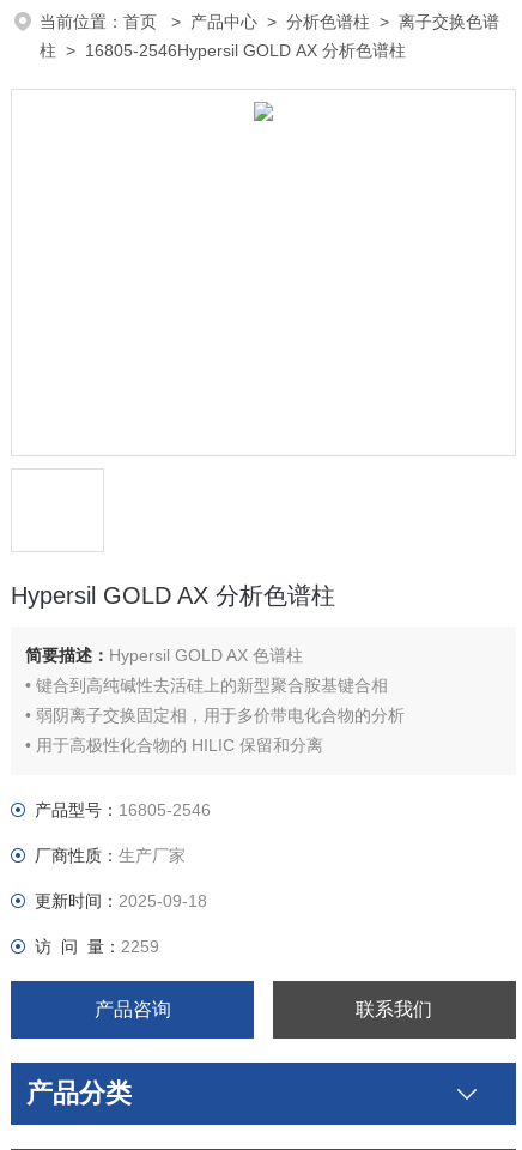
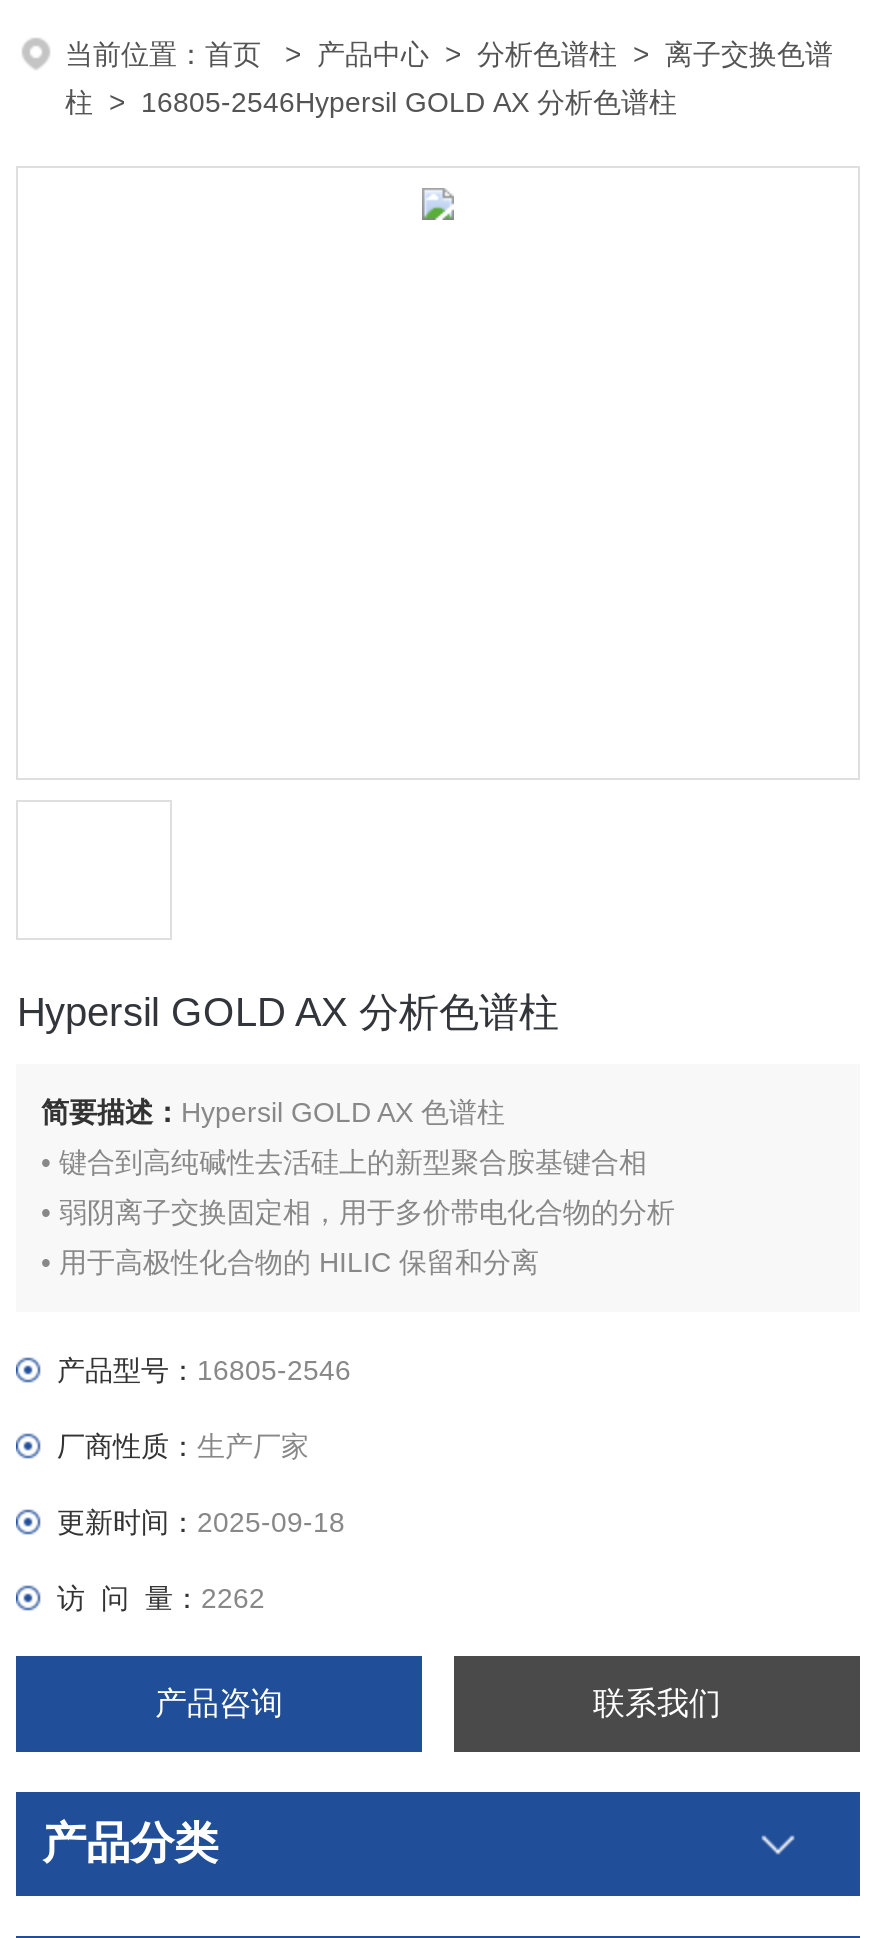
[35,937,160,956] 访 问 量：2259 -> [57,1582,265,1614] 访 问 量：2262

